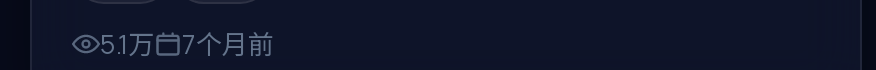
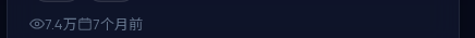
[100,25,274,61] 5.1万 7个月前 -> [45,14,143,33] 7.4万 7个月前

